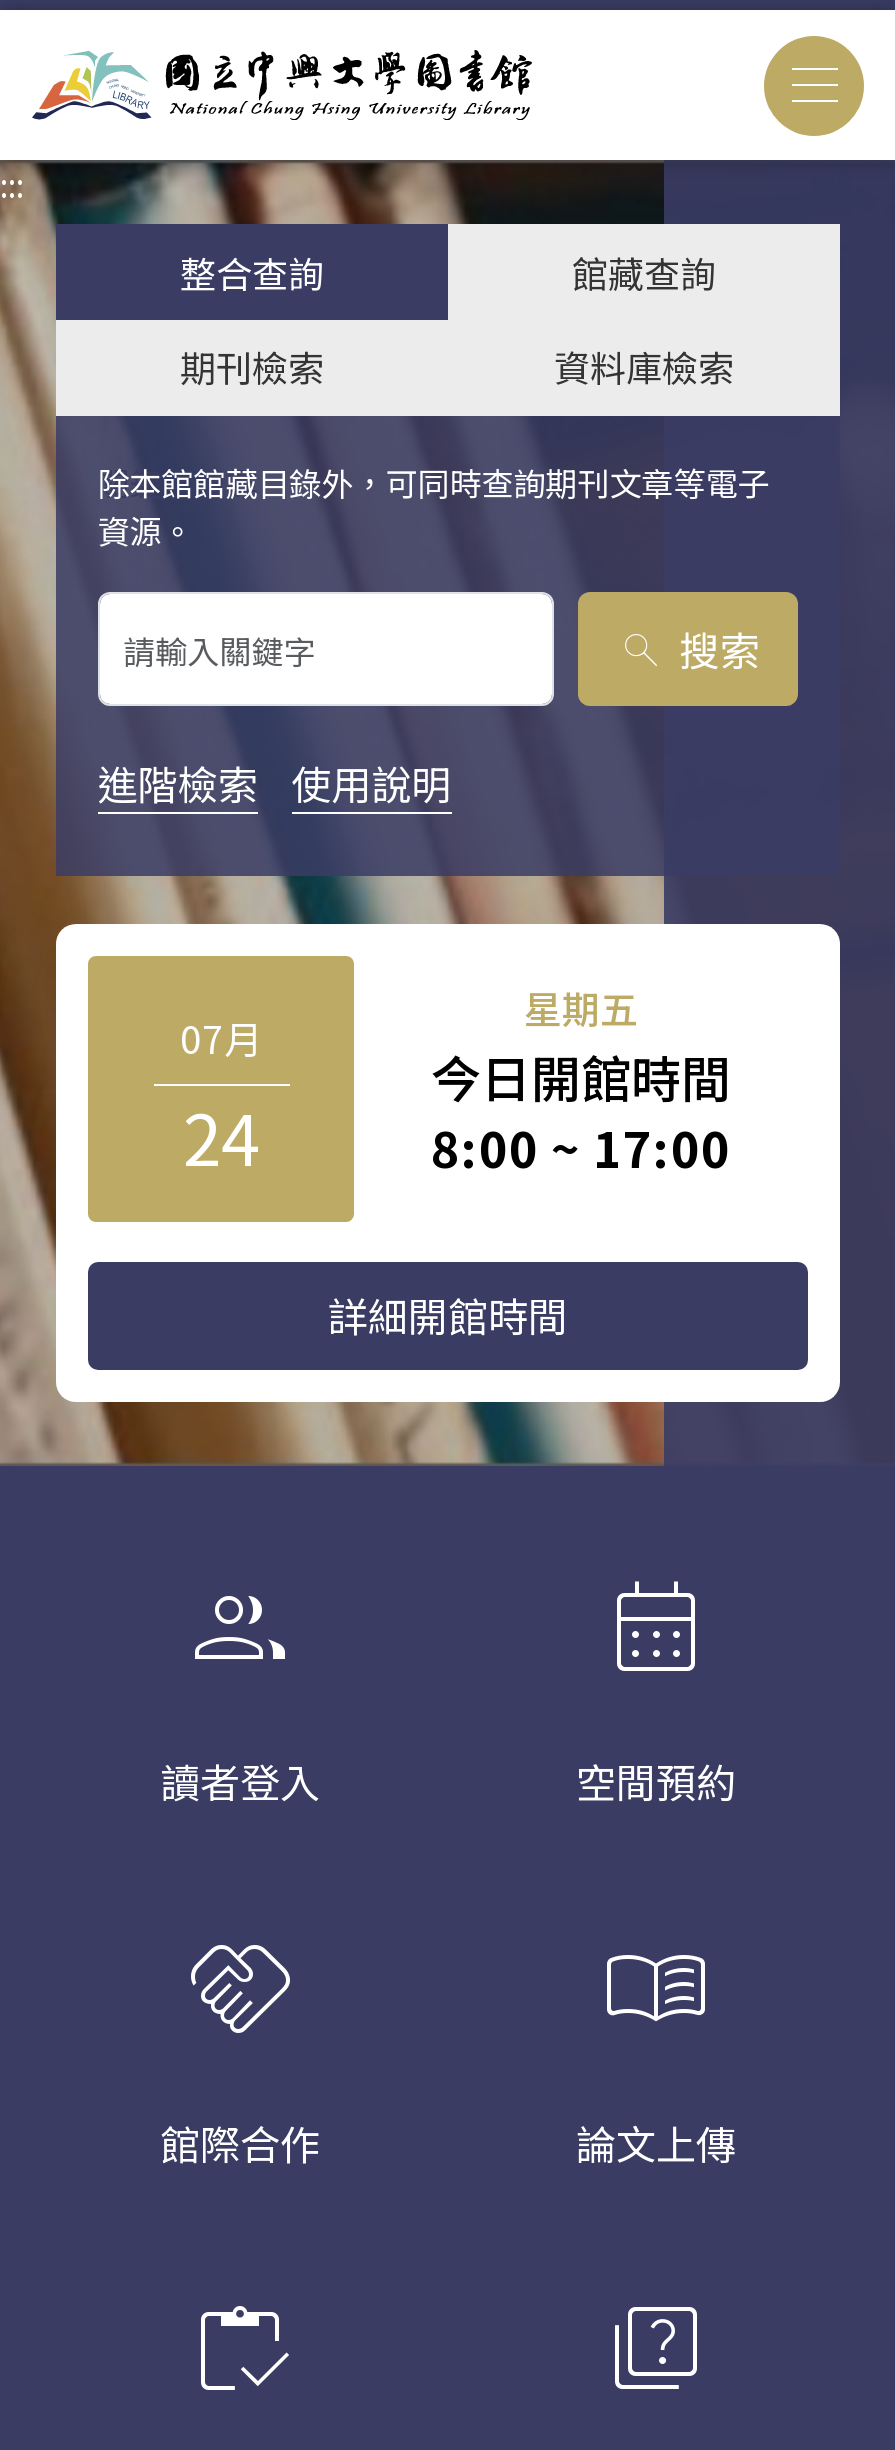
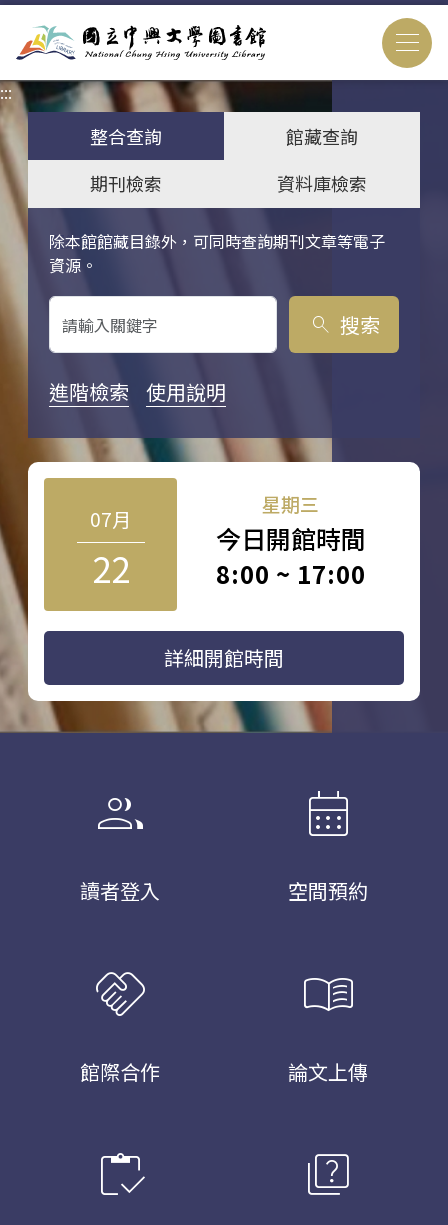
[524,980,638,1034] 星期五 -> [262,490,319,517] 星期三
[183,1084,259,1186] 24 -> [91,542,129,593] 22

